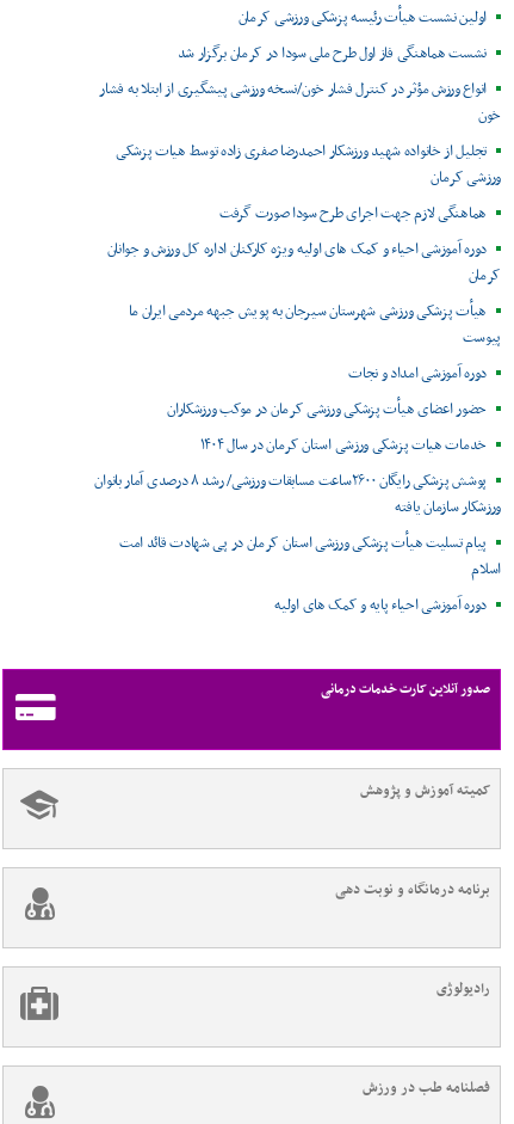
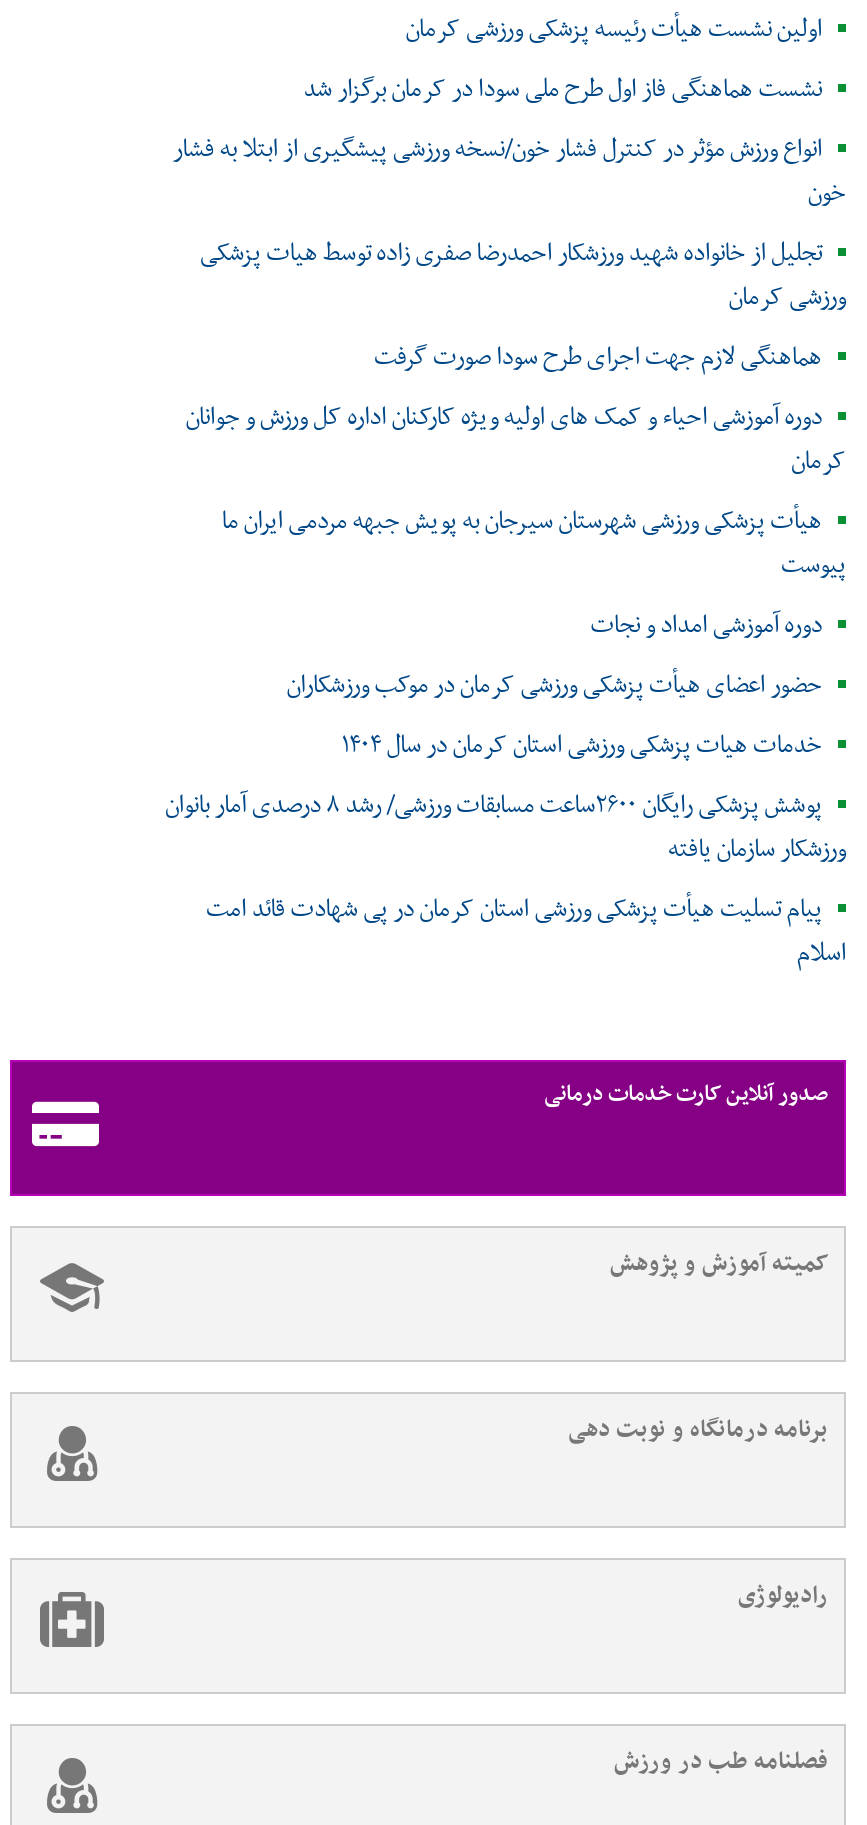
[275,593,487,619] دوره آموزشی احیاء پایه و کمک های اولیه -> none

